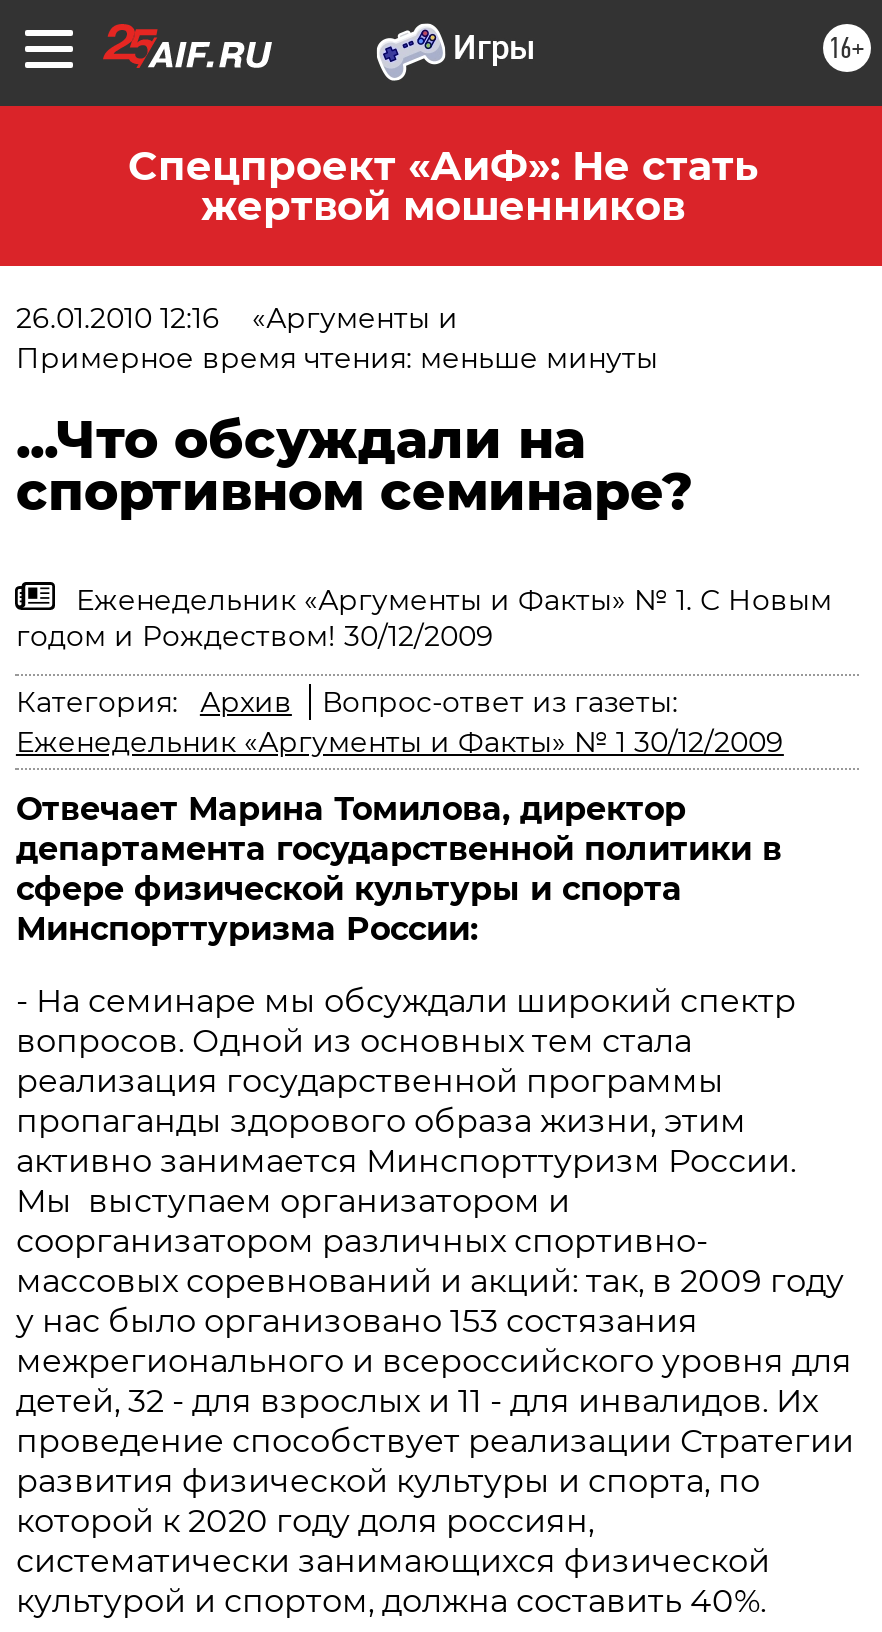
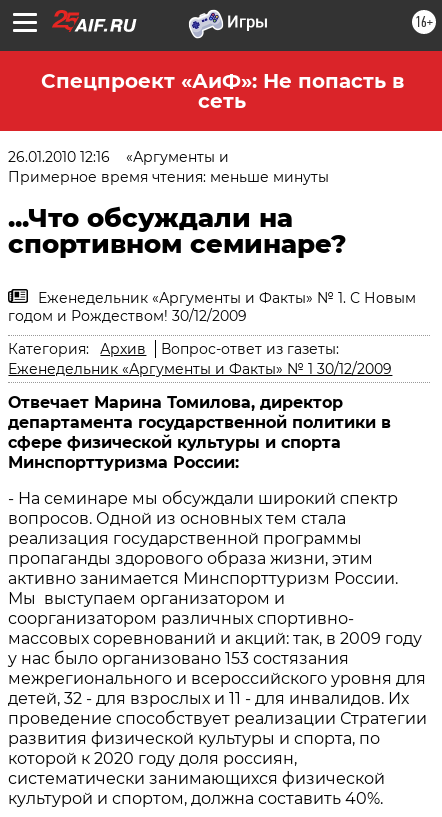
[128,142,758,230] Спецпроект «АиФ»: Не стать | жертвой мошенников -> [40,69,403,113] Спецпроект «АиФ»: Не попасть в | сеть

